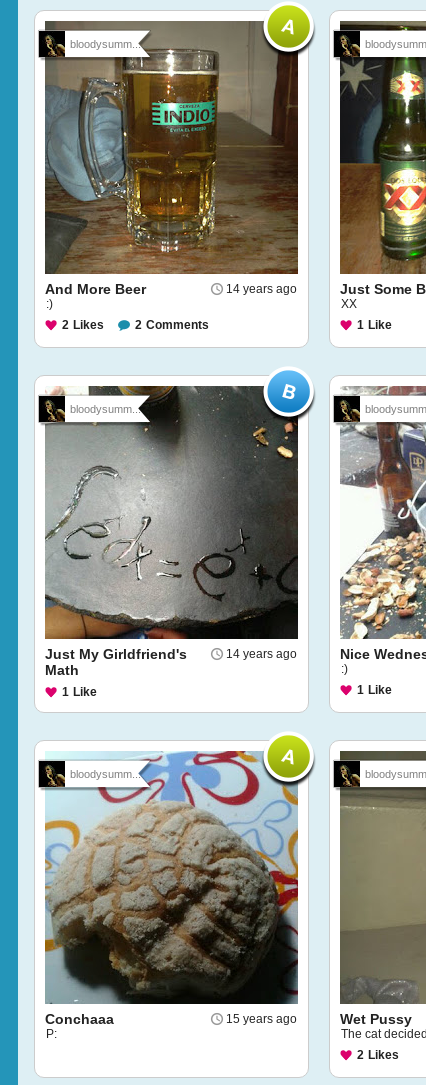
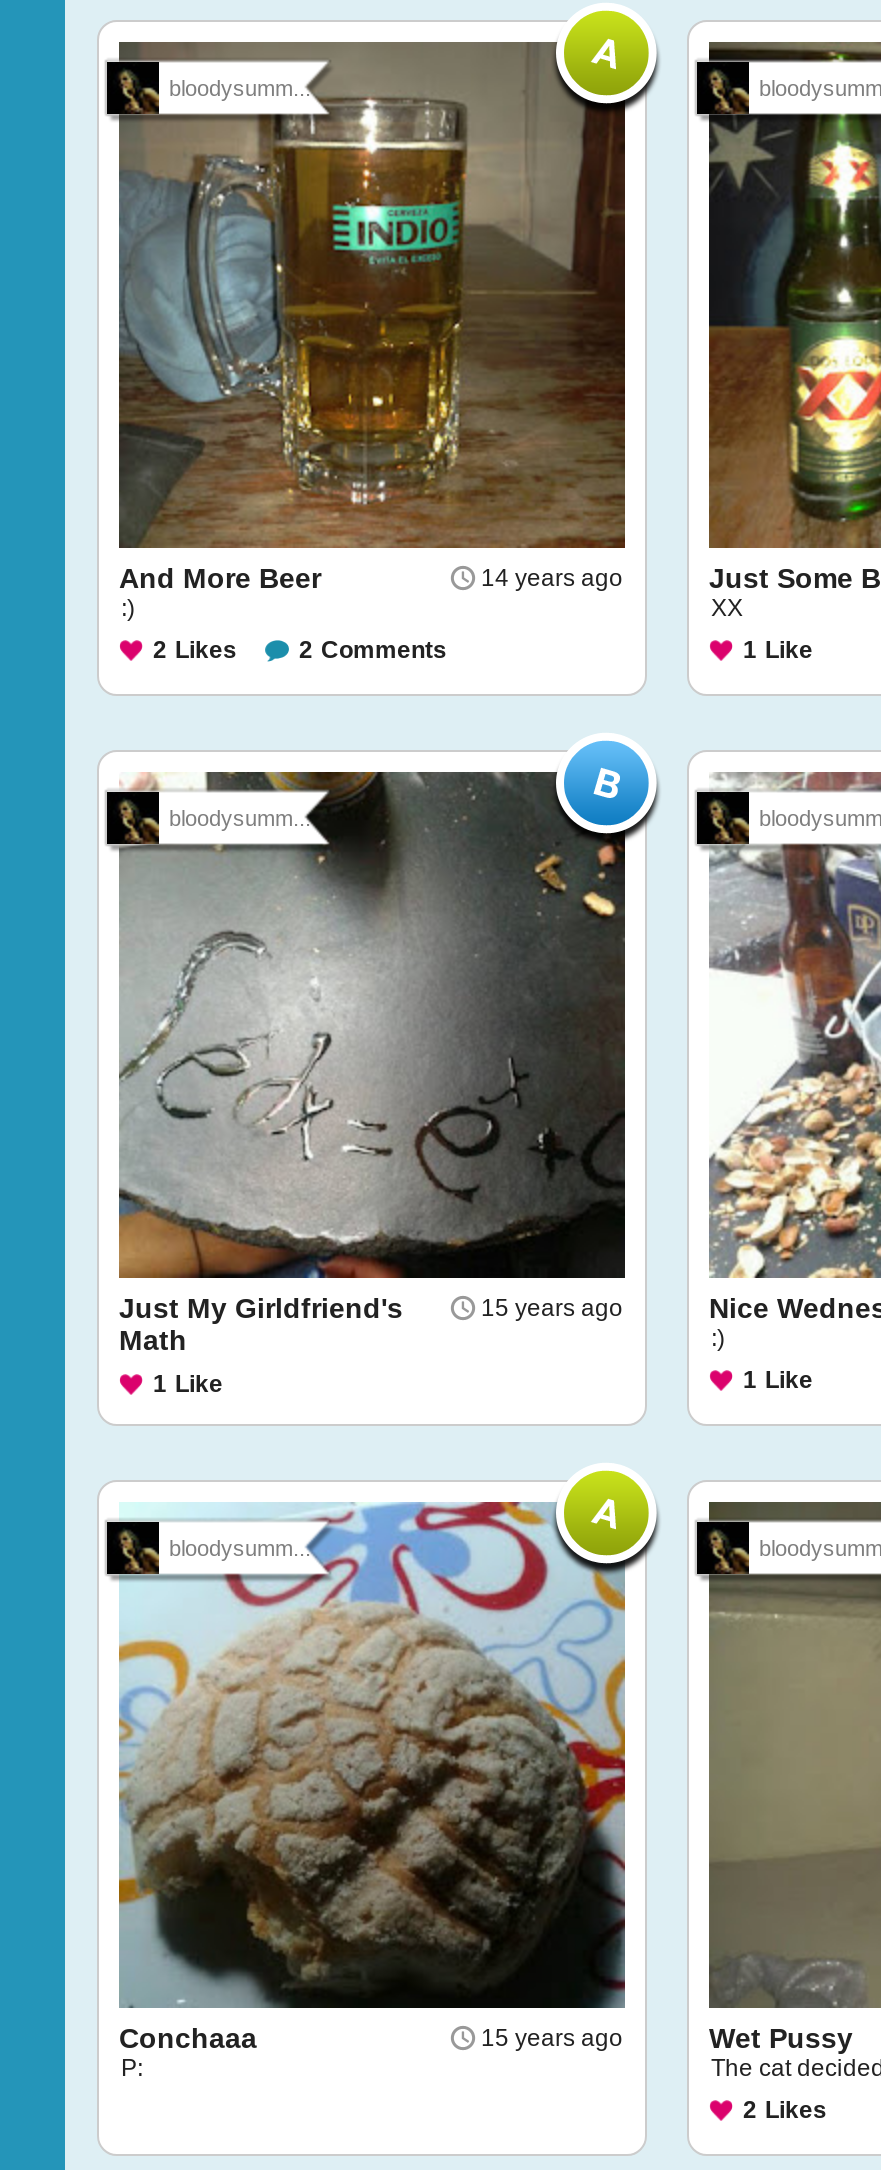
[226,647,297,661] 14 years ago -> [481,1294,623,1322] 15 years ago

